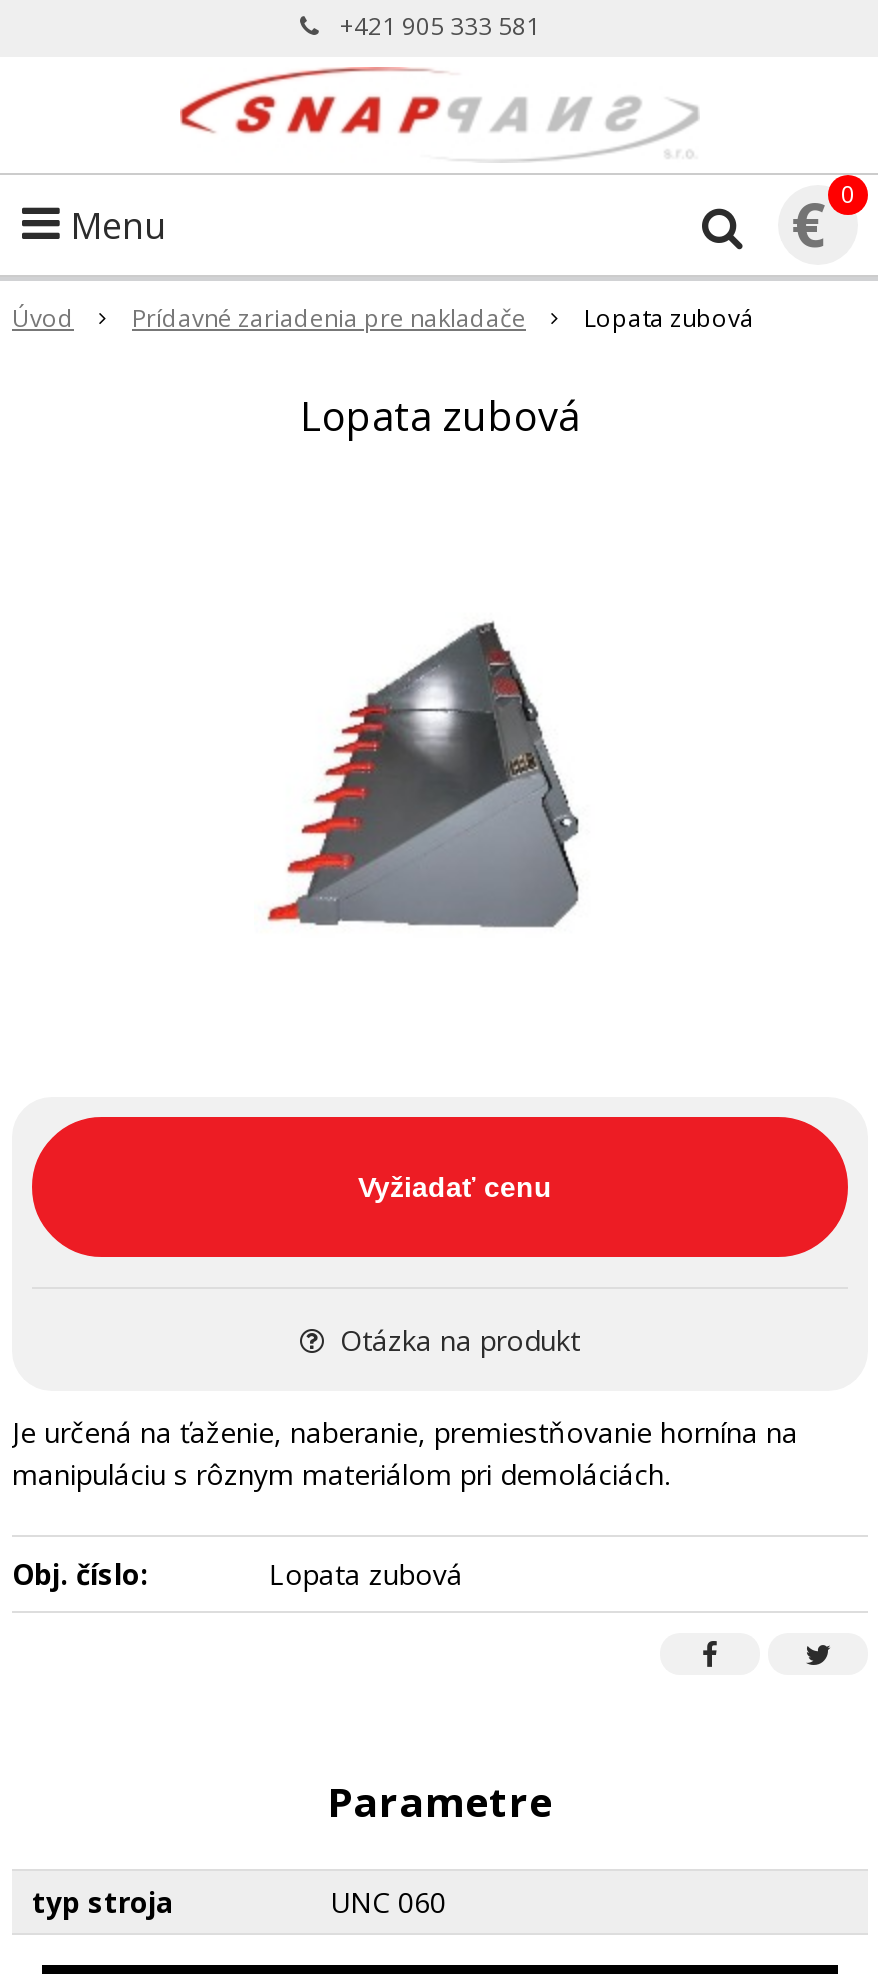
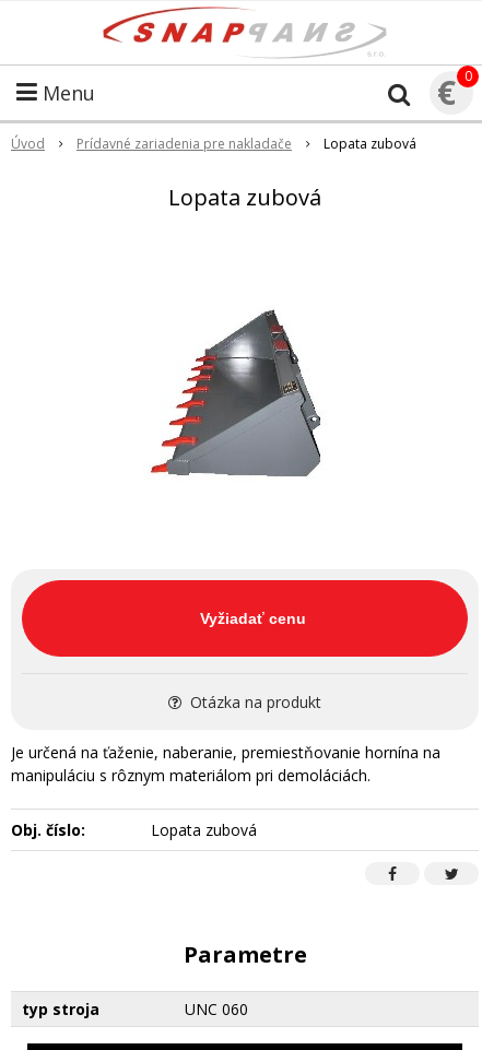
[340,9,540,43] +421 905 333 581 -> none

